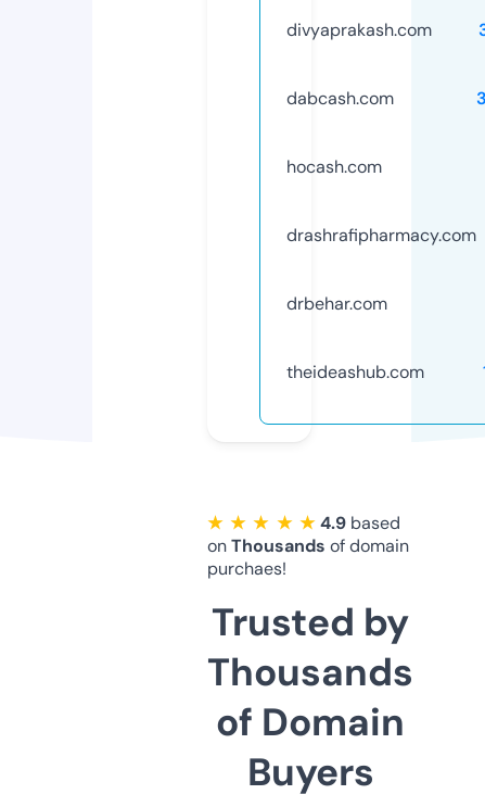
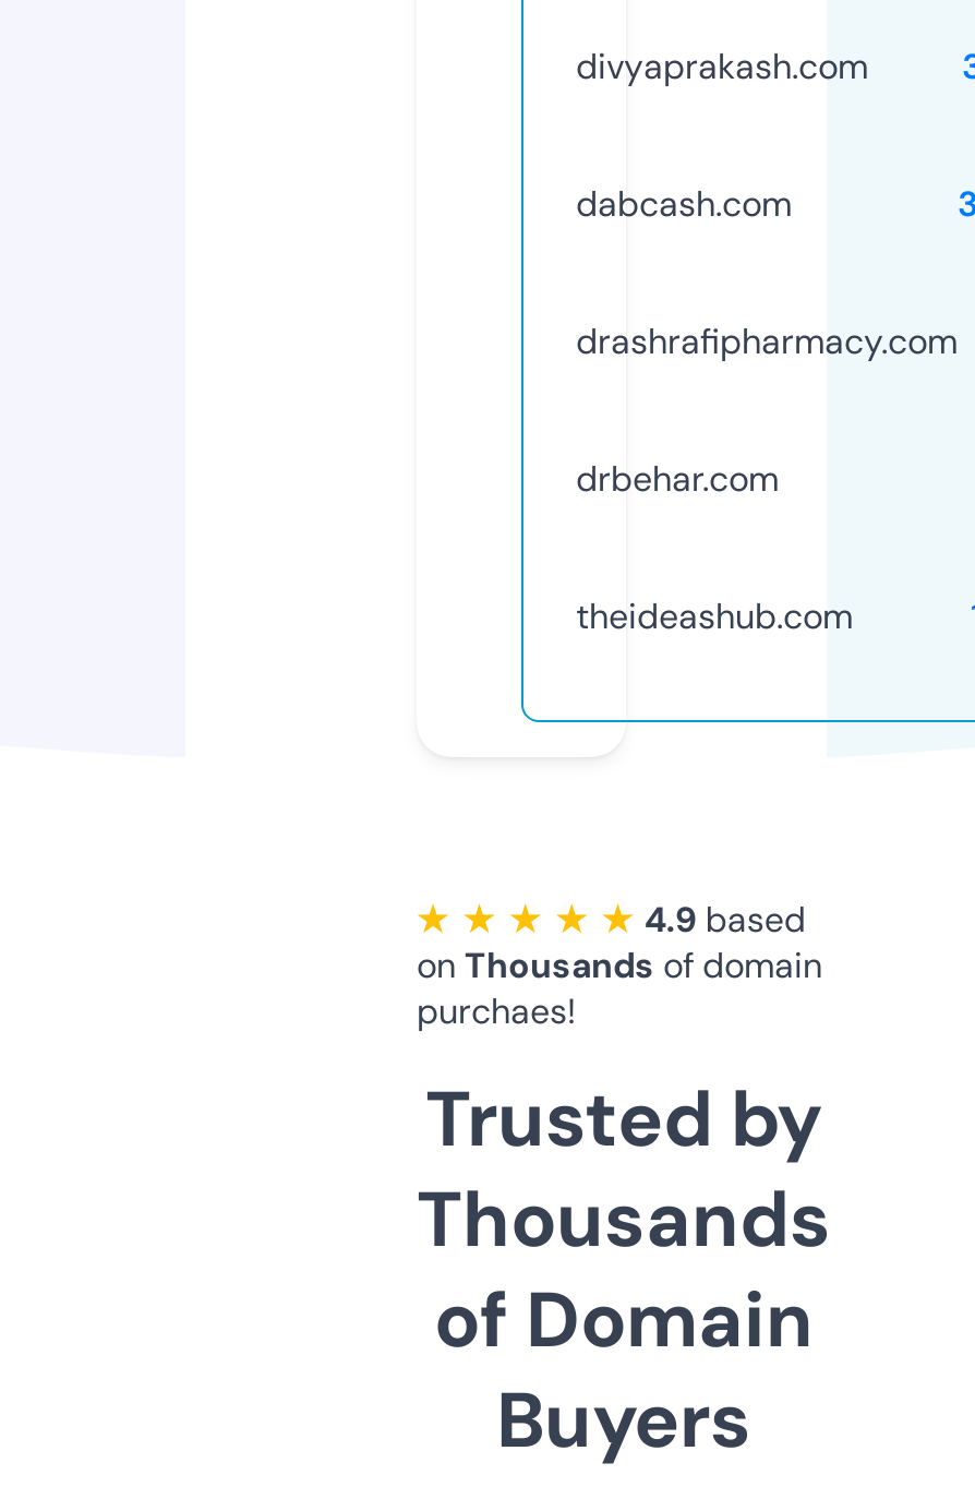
[286,155,382,178] hocash.com -> none

